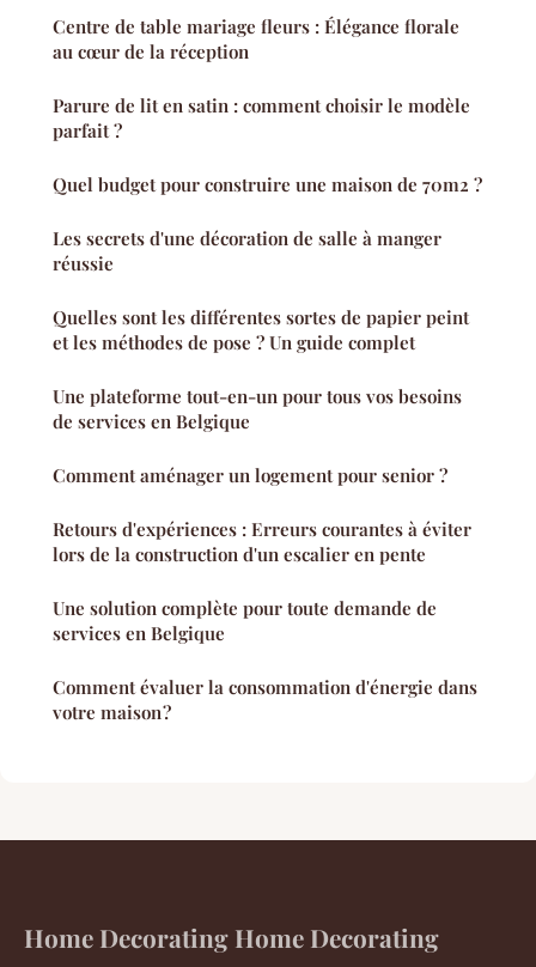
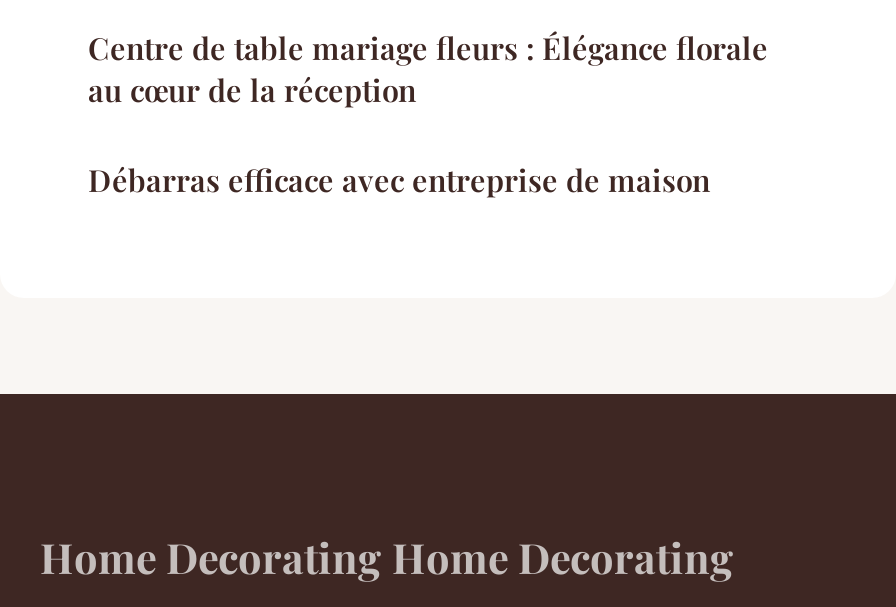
[53,93,482,723] Parure de lit en satin : comment choisir le modèle | parfait ? | Quel budget pour construire une maison de 70m2 ? | Les secrets d'une décoration de salle à manger | réussie | Quelles sont les différentes sortes de papier peint | et les méthodes de pose ? Un guide complet | Une plateforme tout-en-un pour tous vos besoins | de services en Belgique | Comment aménager un logement pour senior ? | Retours d'expériences : Erreurs courantes à éviter | lors de la construction d'un escalier en pente | Une solution complète pour toute demande de | services en Belgique | Comment évaluer la consommation d'énergie dans | votre maison ? -> [88,159,710,199] Débarras efficace avec entreprise de maison

